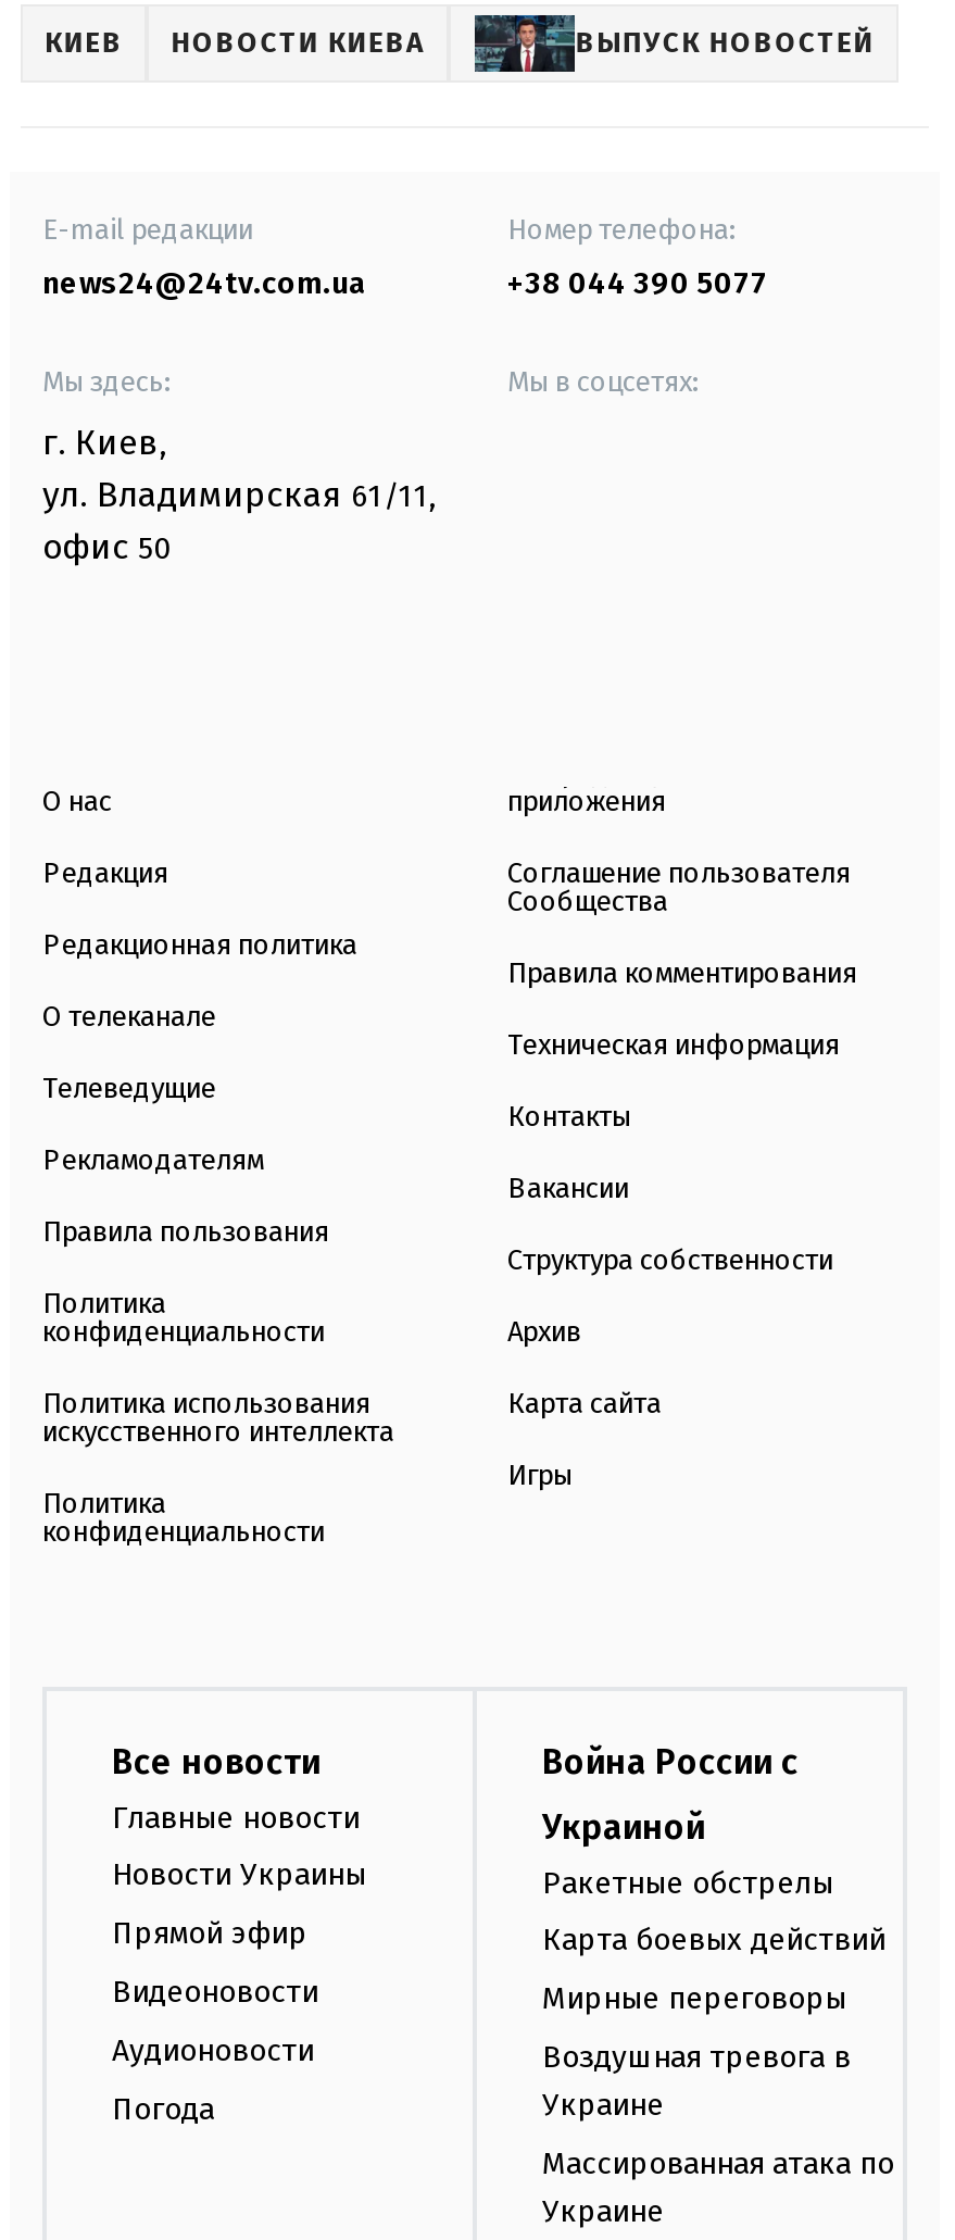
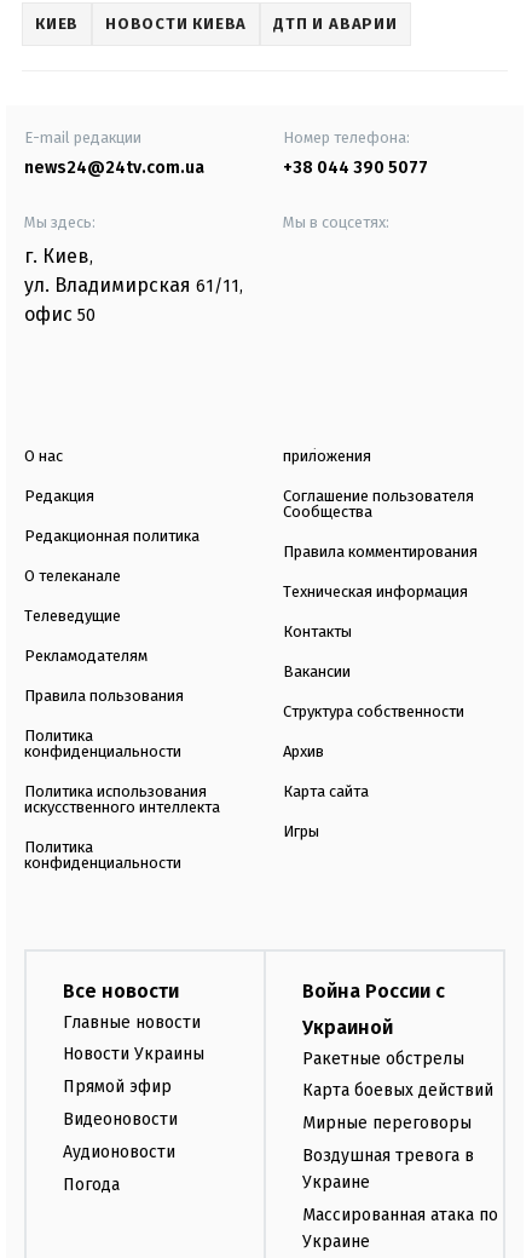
[575,26,875,59] ВЫПУСК НОВОСТЕЙ -> [274,15,397,33] ДТП И АВАРИИ

